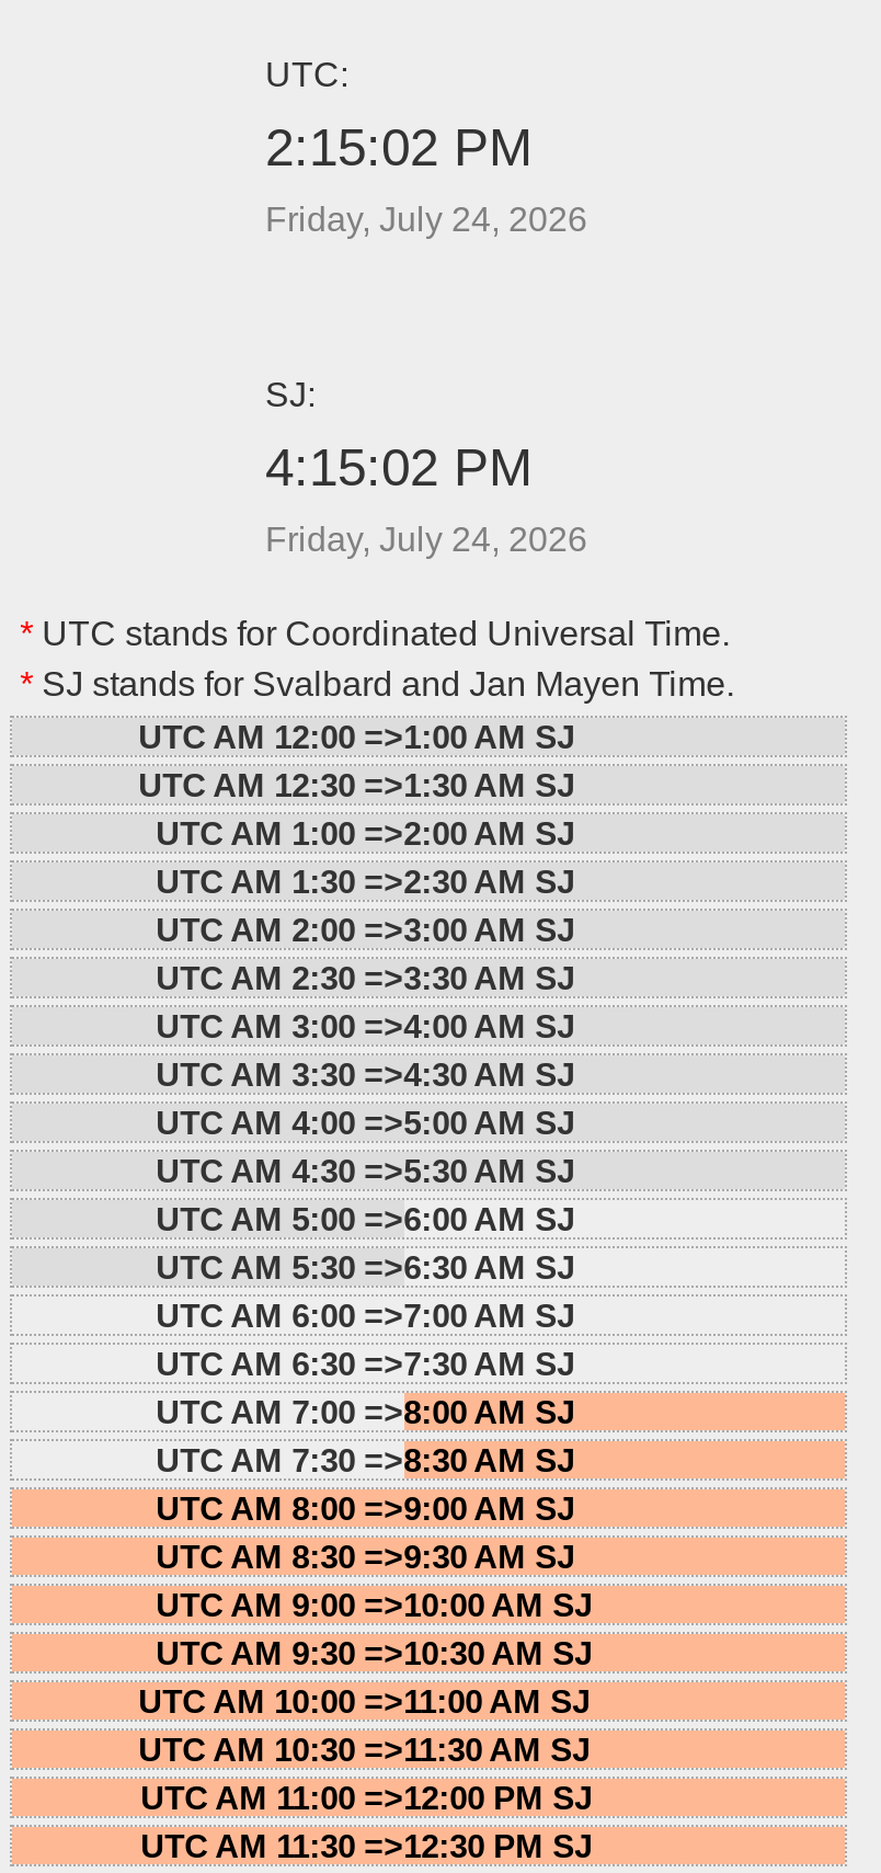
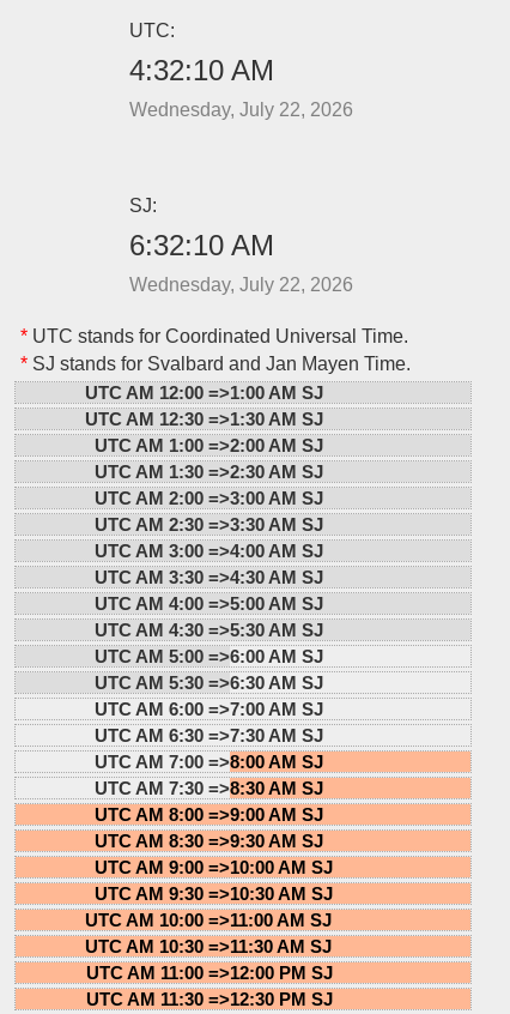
[265,117,587,238] 2:15:02 PM | Friday, July 24, 2026 -> [130,54,354,120] 4:32:10 AM | Wednesday, July 22, 2026
[265,437,587,558] 4:15:02 PM | Friday, July 24, 2026 -> [130,229,354,295] 6:32:10 AM | Wednesday, July 22, 2026

